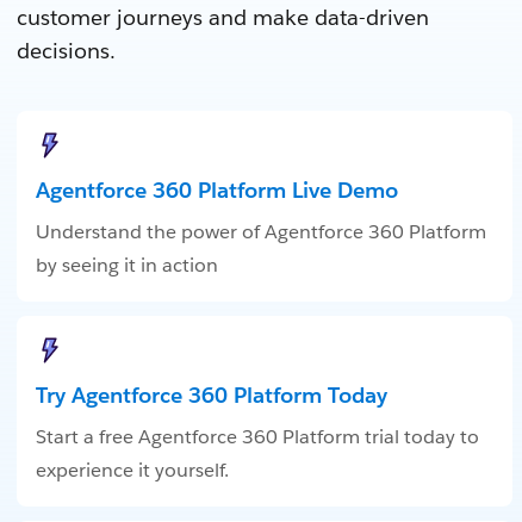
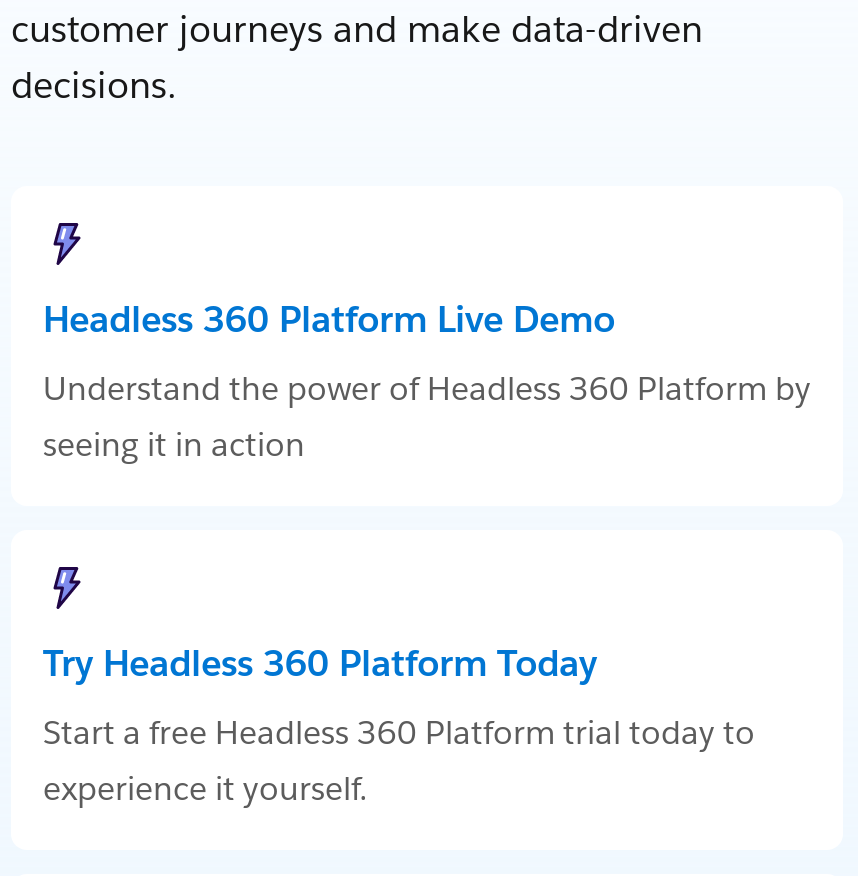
[36,176,398,204] Agentforce 360 Platform Live Demo -> [43,296,615,342] Headless 360 Platform Live Demo
[36,219,486,277] Understand the power of Agentforce 360 Platform | by seeing it in action -> [43,368,811,466] Understand the power of Headless 360 Platform by | seeing it in action
[36,381,387,408] Try Agentforce 360 Platform Today -> [43,639,597,685] Try Headless 360 Platform Today
[36,424,479,449] Start a free Agentforce 360 Platform trial today to -> [43,711,755,753] Start a free Headless 360 Platform trial today to

